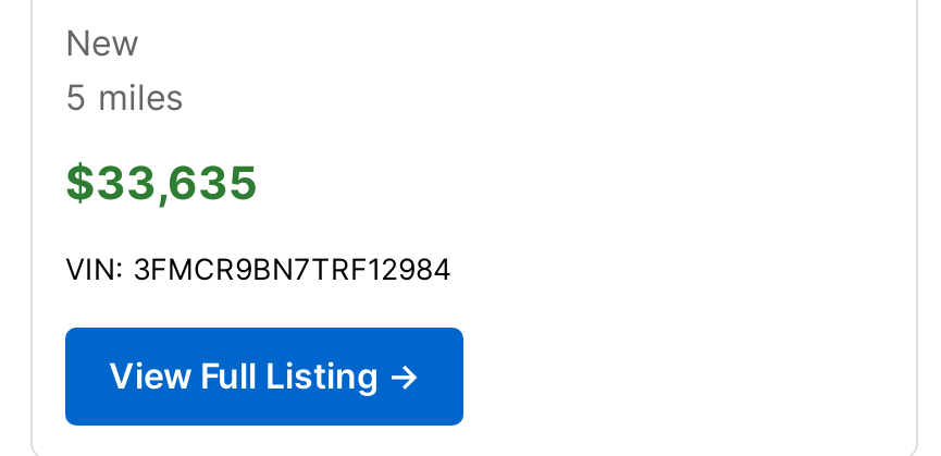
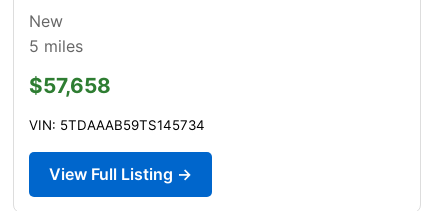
[65,155,257,210] $33,635 -> [29,73,111,98] $57,658
[65,251,453,286] VIN: 3FMCR9BN7TRF12984 -> [29,117,205,133] VIN: 5TDAAAB59TS145734

